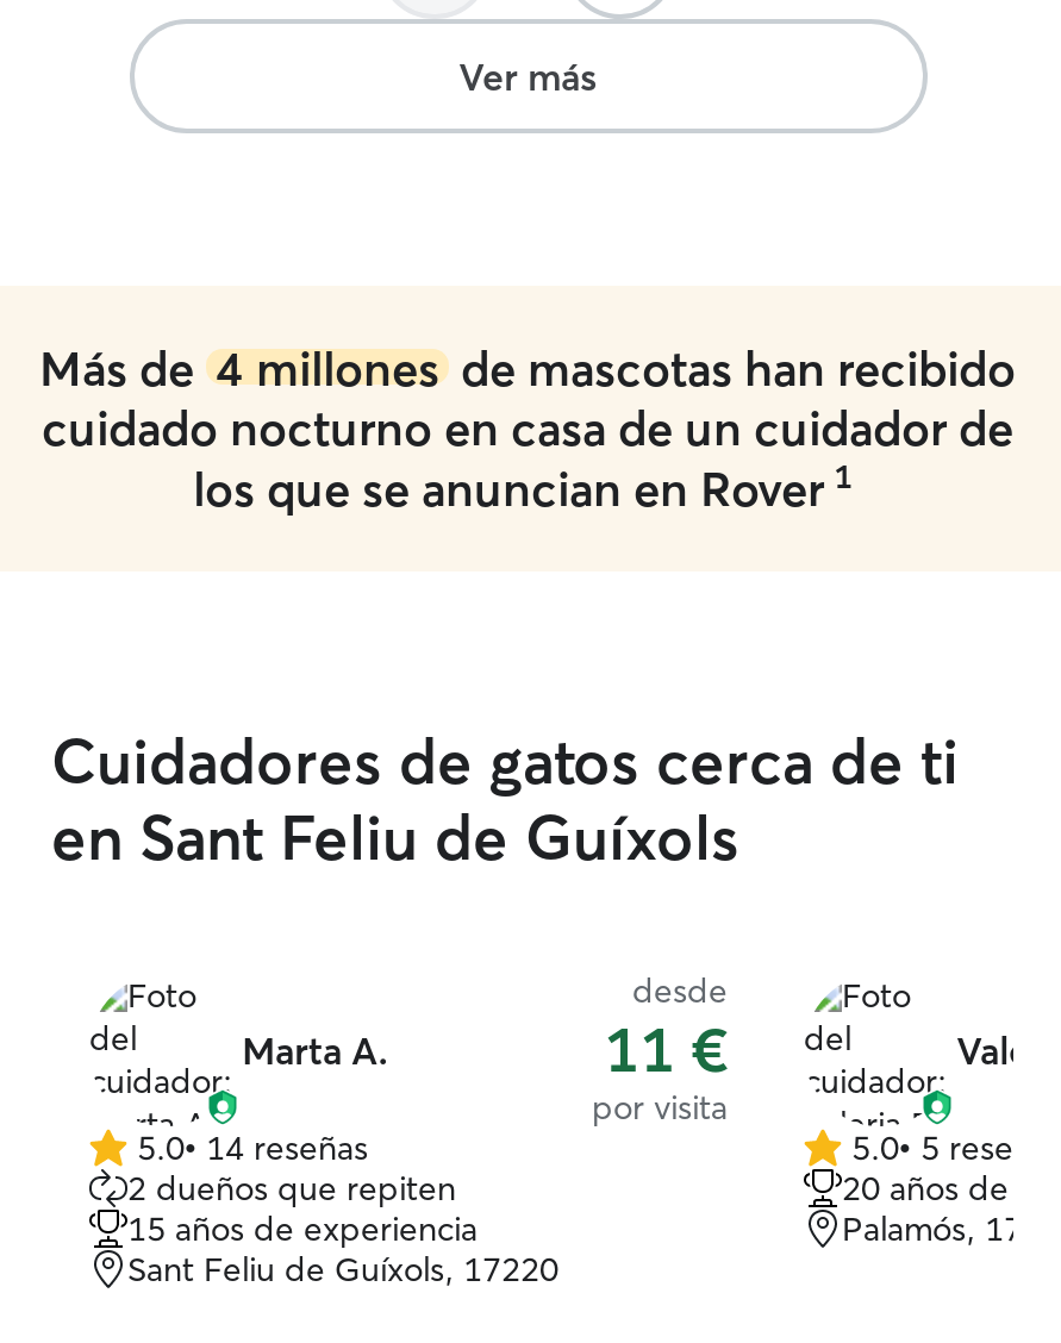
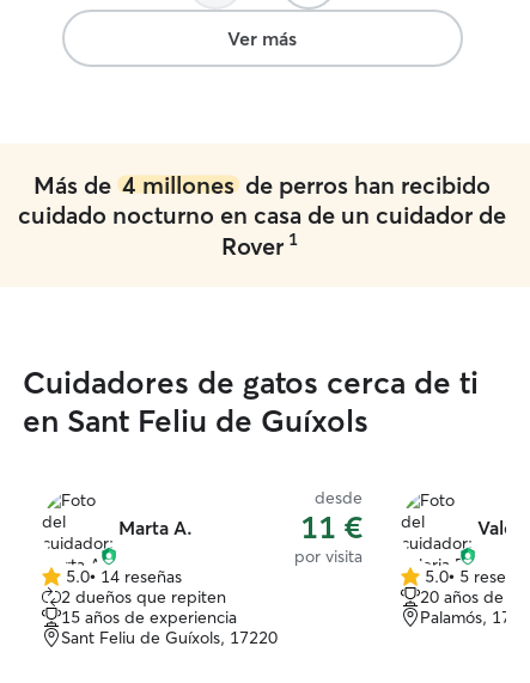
[39,338,1016,397] Más de 4 millones de mascotas han recibido -> [33,170,491,200] Más de 4 millones de perros han recibido
[193,454,853,518] los que se anuncian en Rover 1 -> [221,228,298,260] Rover 1

